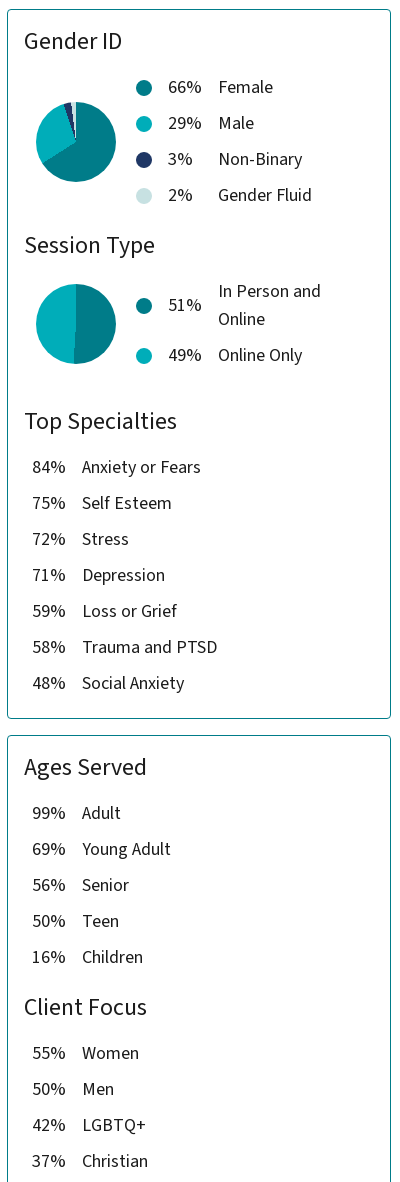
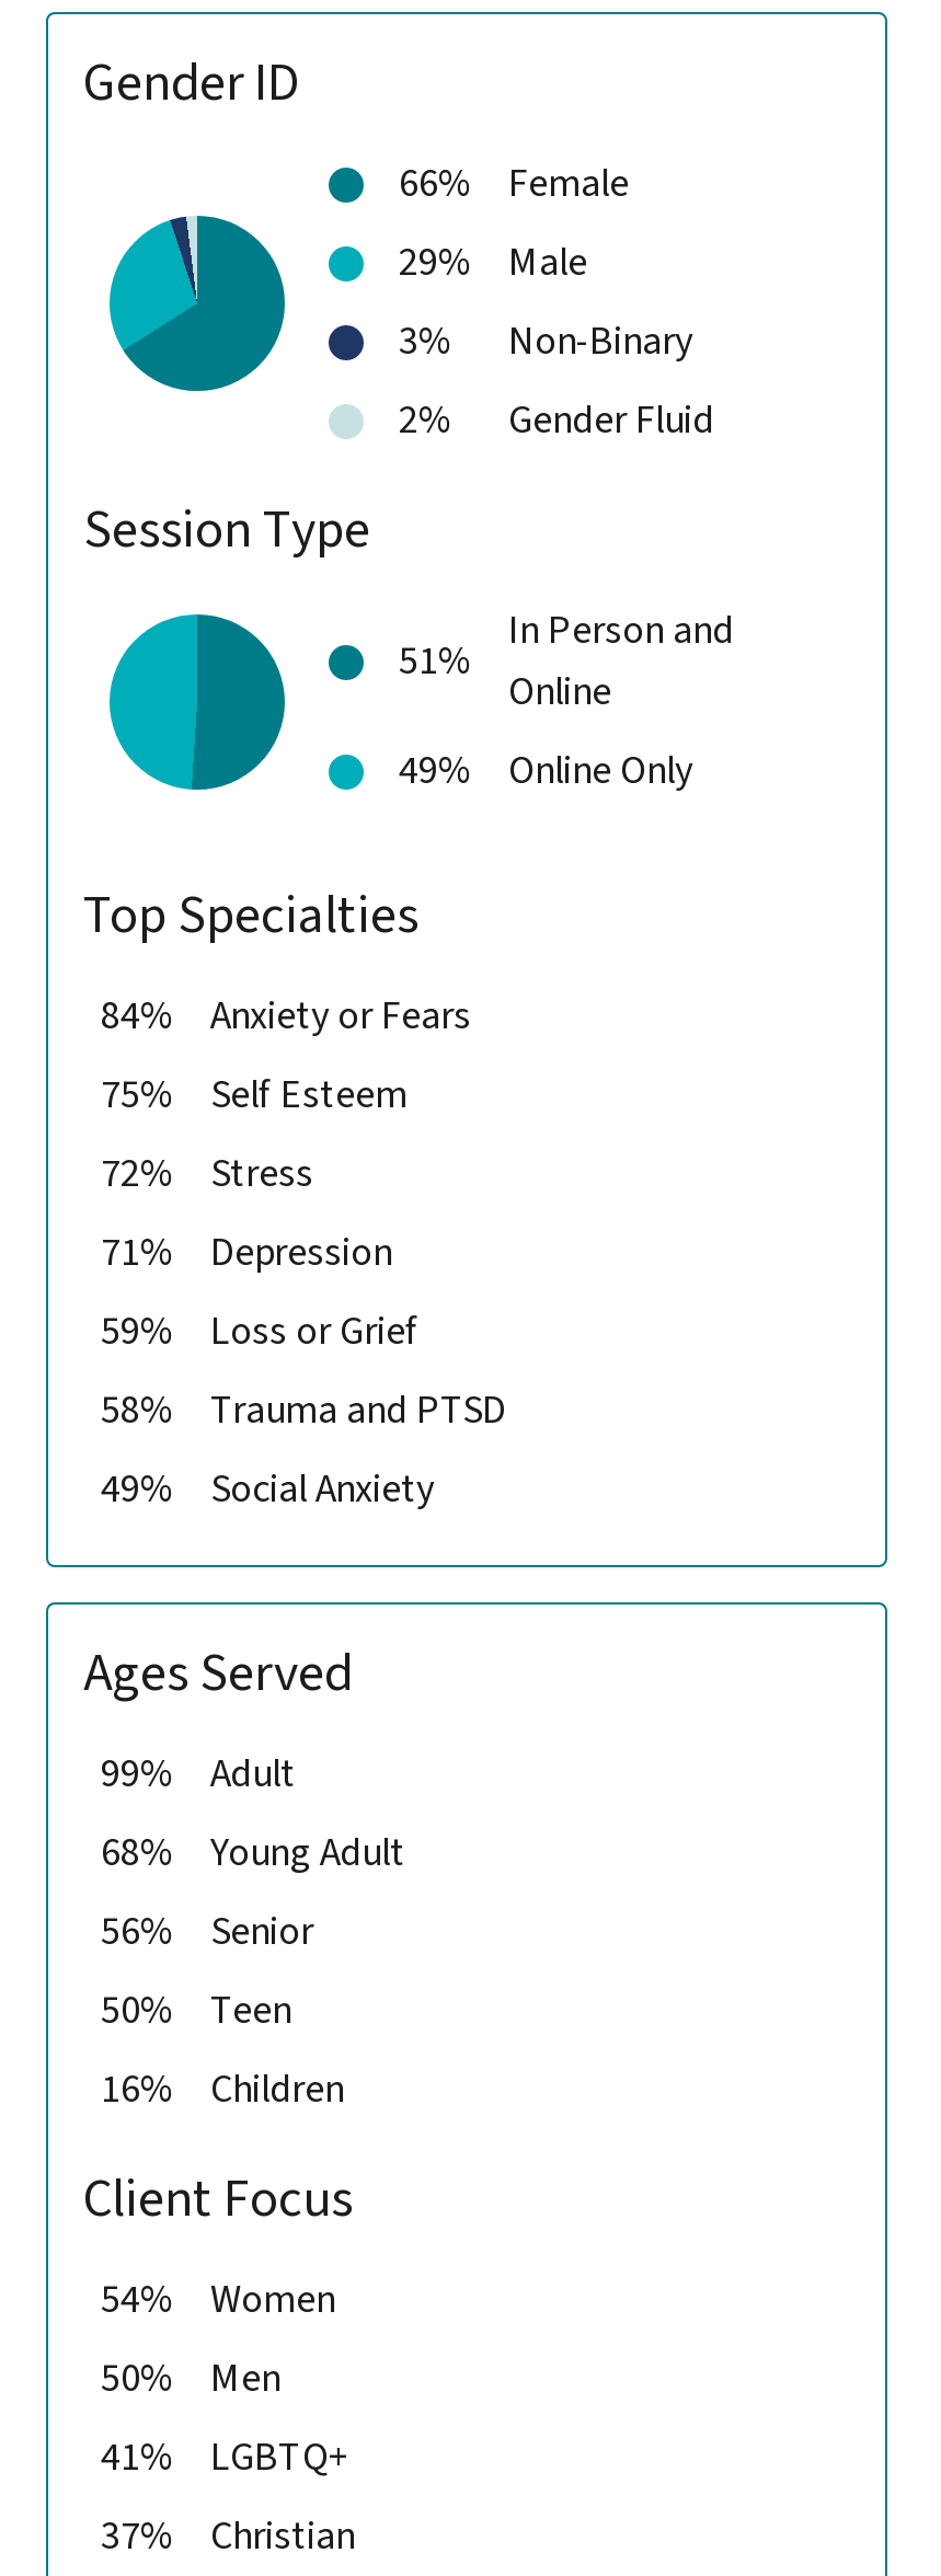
[32,671,184,696] 48% Social Anxiety -> [101,1462,434,1517] 49% Social Anxiety
[32,837,171,862] 69% Young Adult -> [101,1826,405,1881] 68% Young Adult
[32,1041,139,1066] 55% Women -> [101,2273,335,2327] 54% Women
[32,1113,146,1138] 42% LGBTQ+ -> [101,2430,351,2485] 41% LGBTQ+

